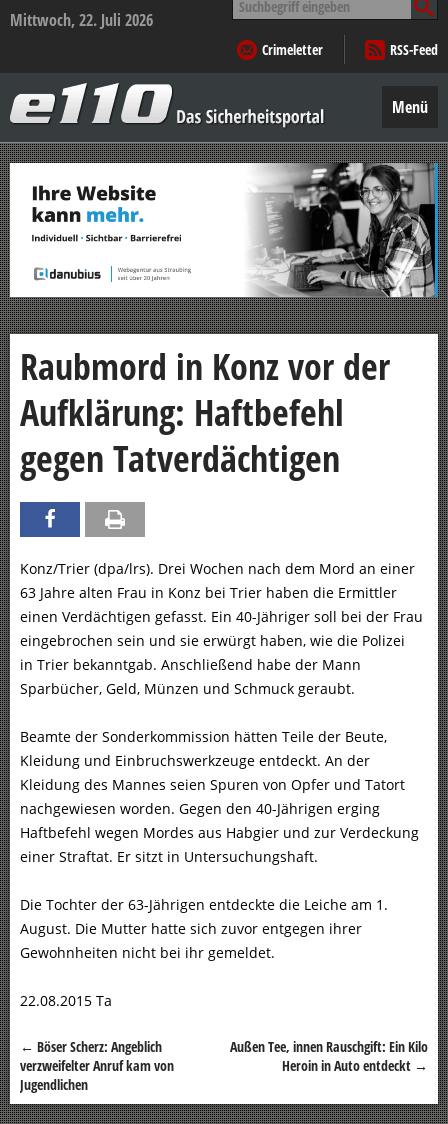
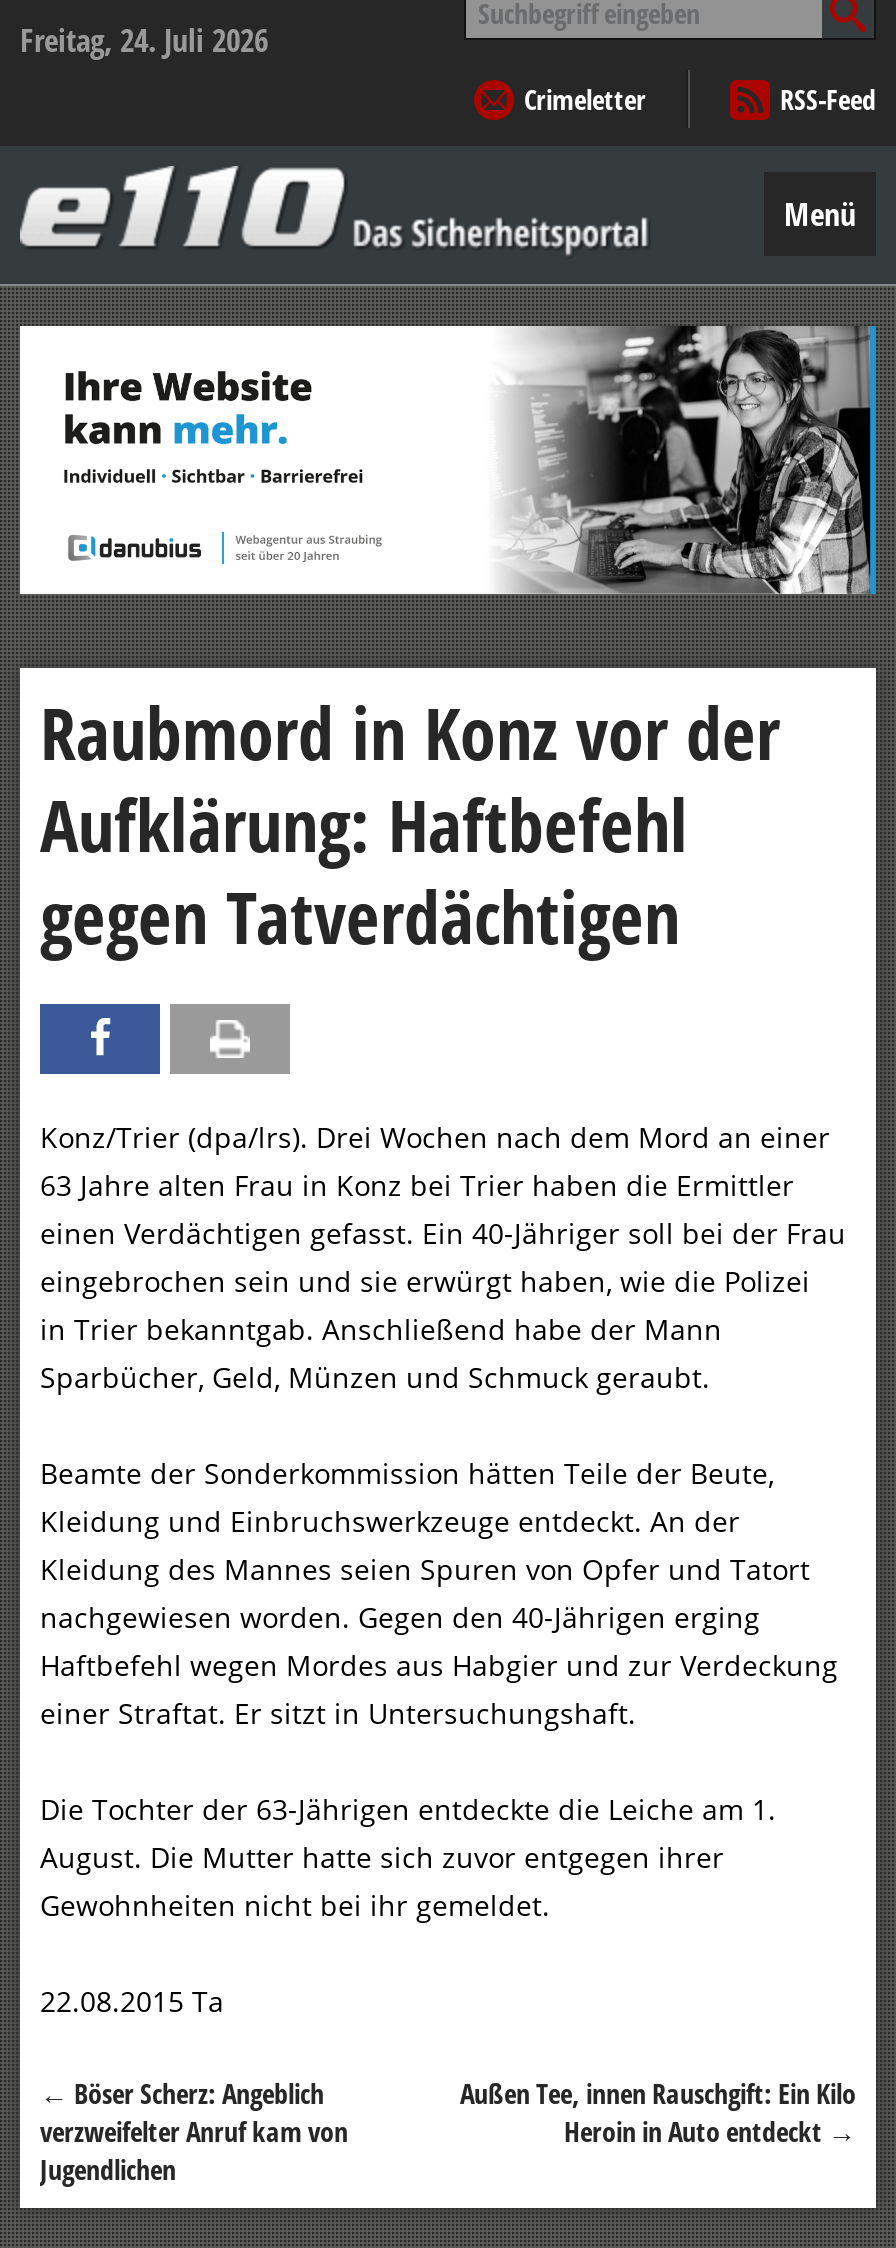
[10,9,153,31] Mittwoch, 22. Juli 2026 -> [20,18,268,62] Freitag, 24. Juli 2026

